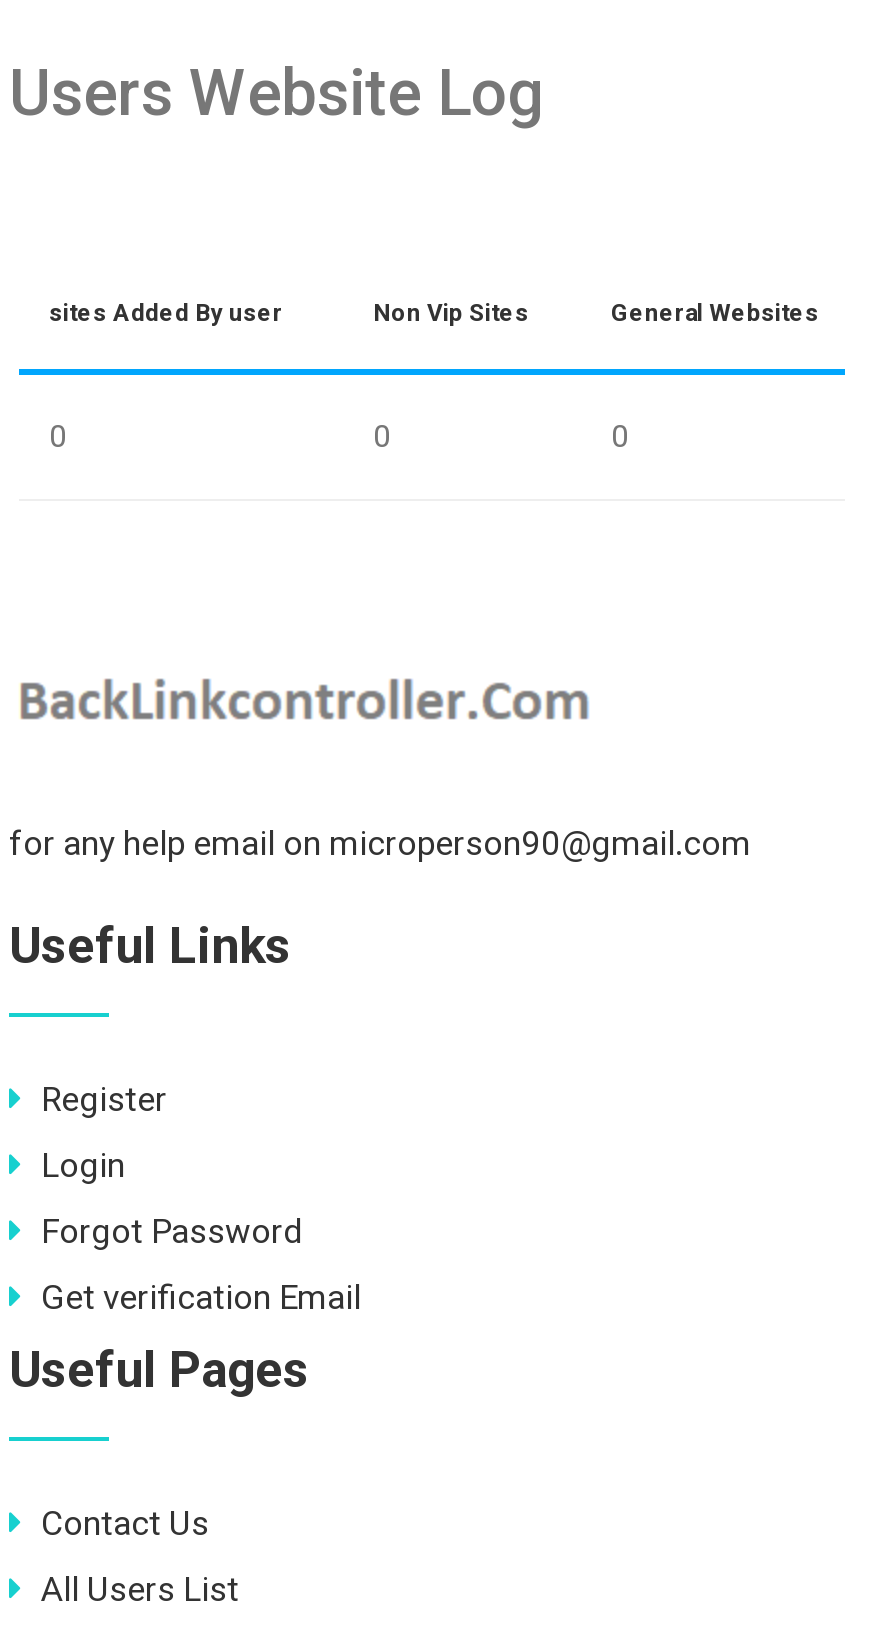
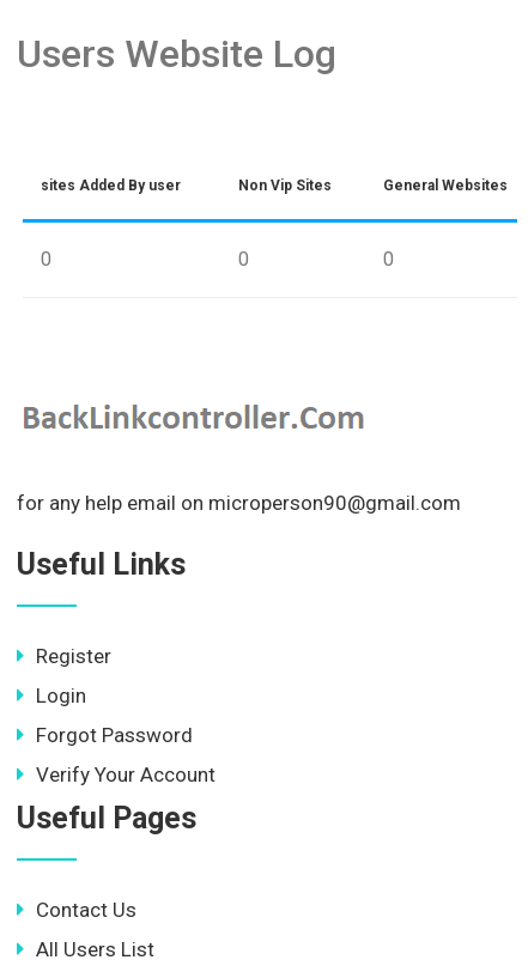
[41,1277,361,1317] Get verification Email -> [36,763,216,786] Verify Your Account

